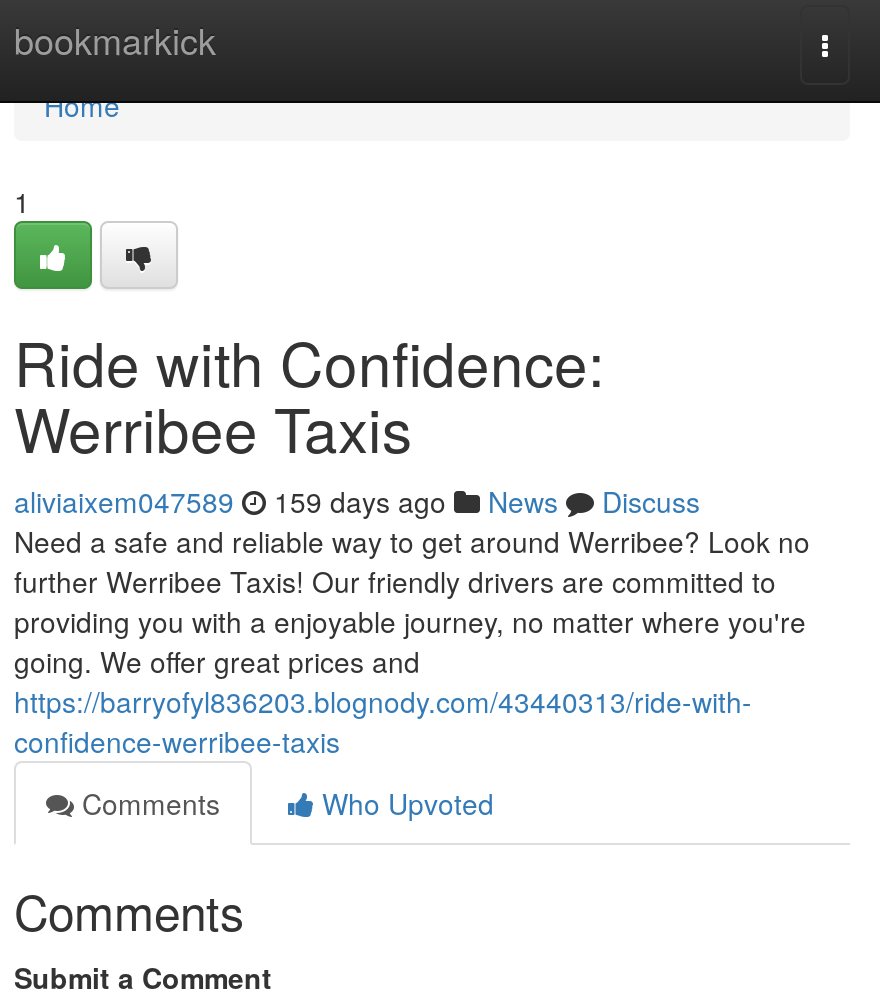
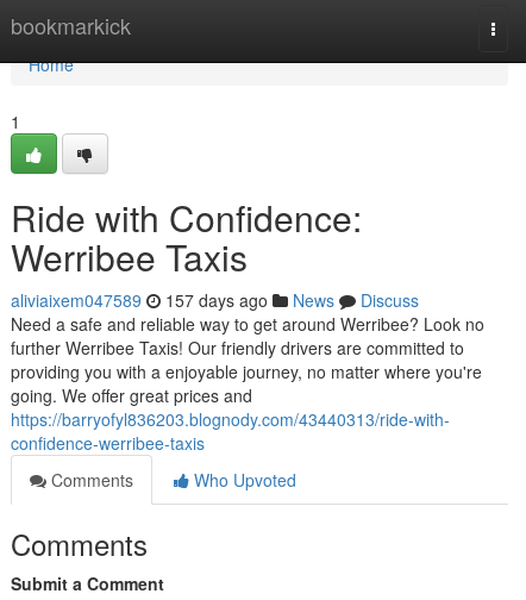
[14,481,700,521] aliviaixem047589 159 days ago News Discuss -> [11,288,419,312] aliviaixem047589 157 days ago News Discuss

